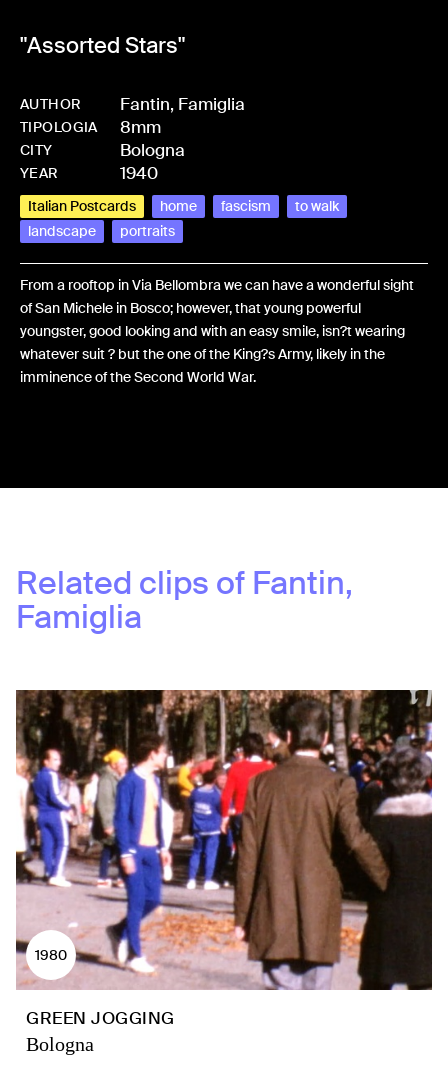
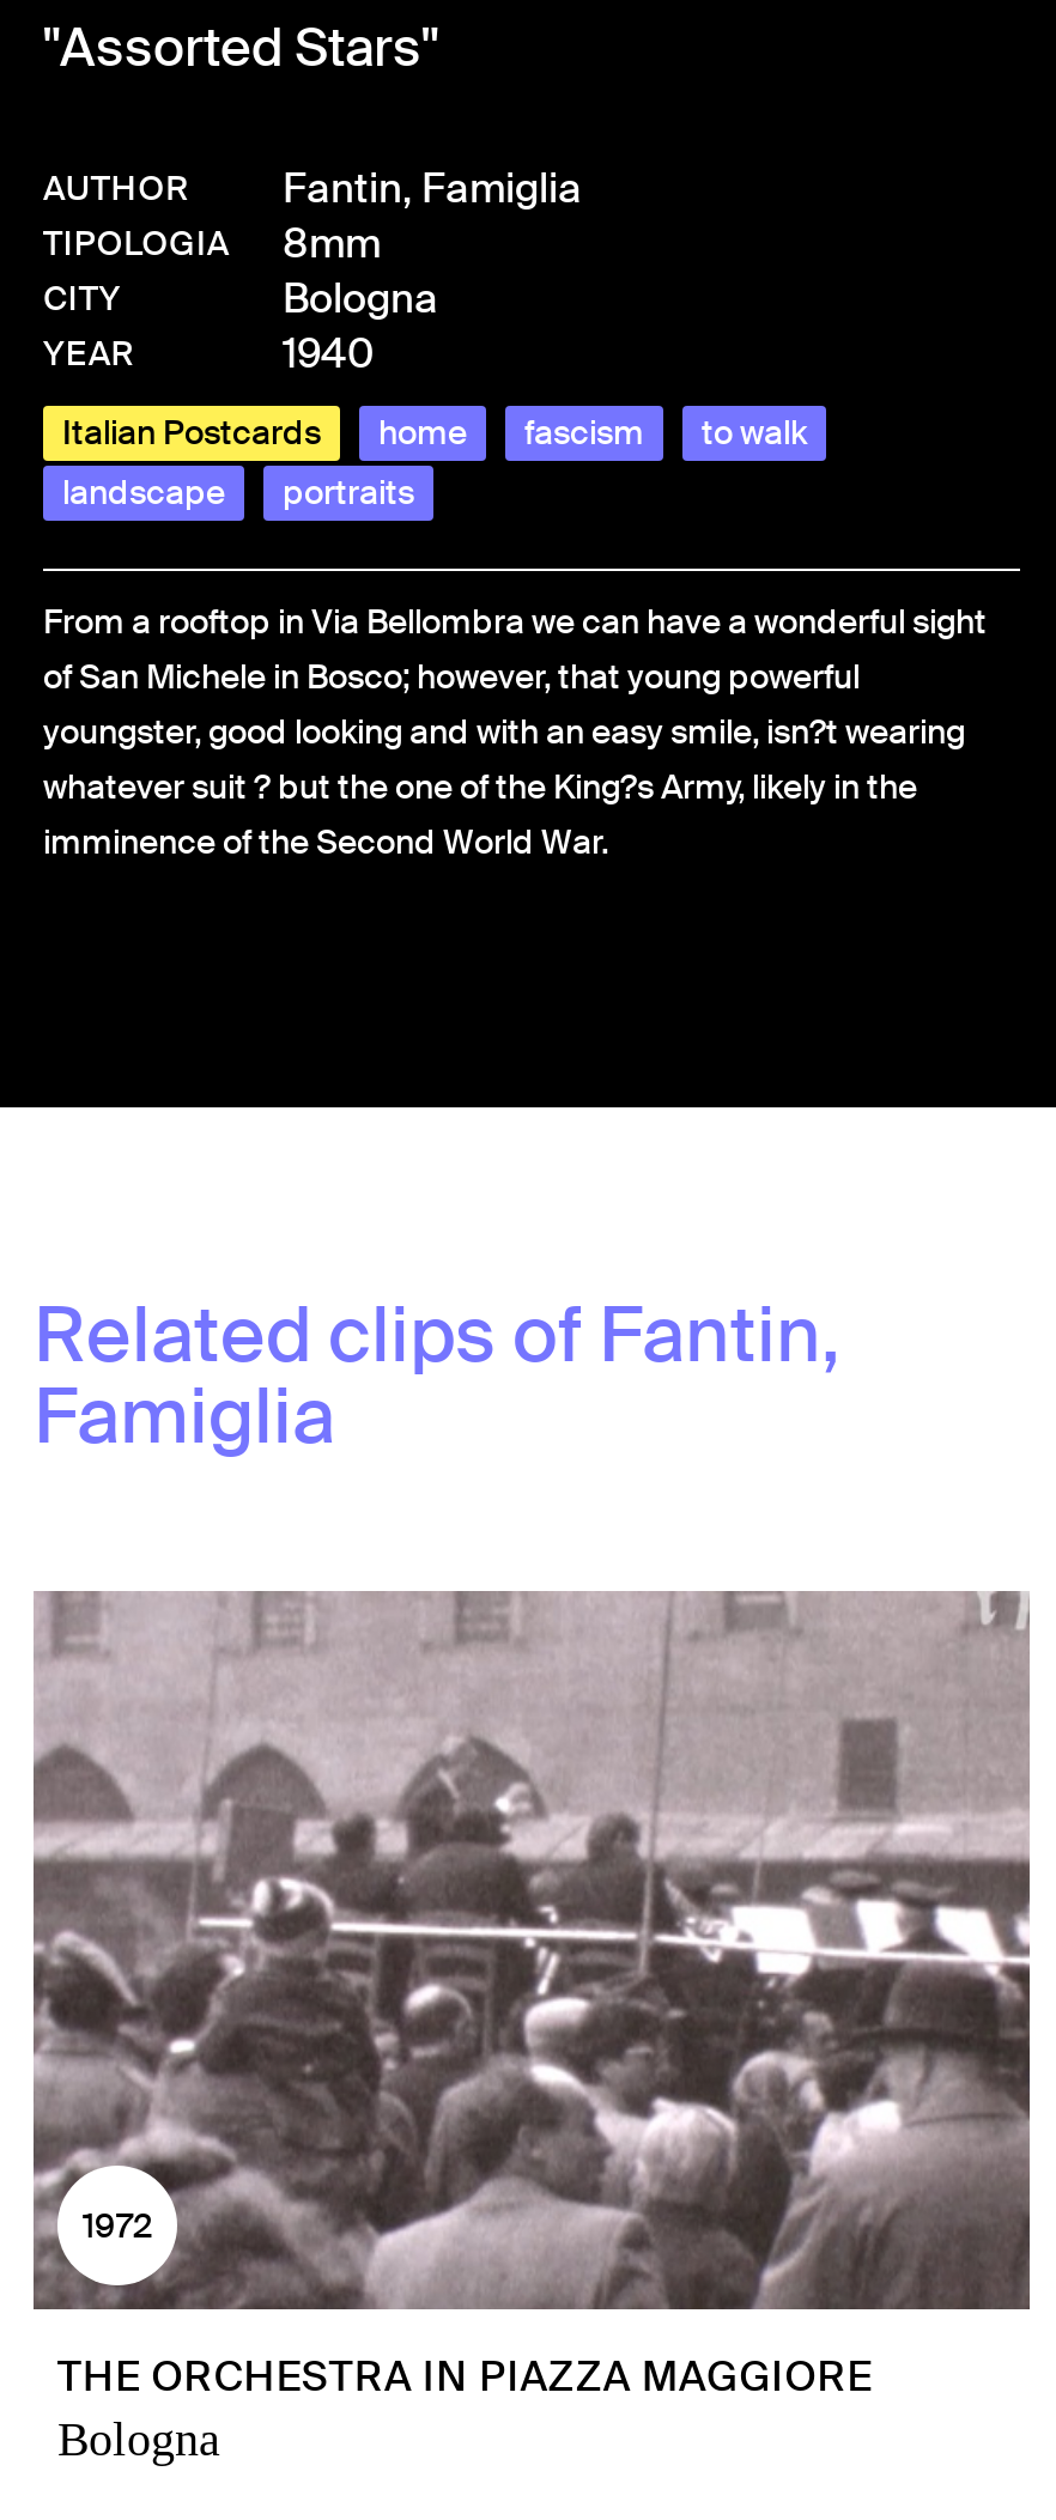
[16,690,433,990] [image] | 1980 -> [31,1591,1032,2312] [image] | 1972
[26,1007,175,1029] GREEN JOGGING -> [57,2350,872,2403] THE ORCHESTRA IN PIAZZA MAGGIORE

